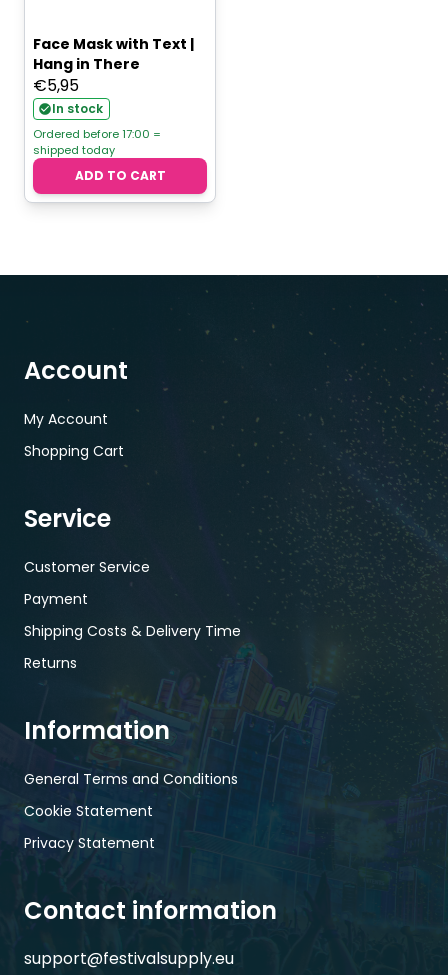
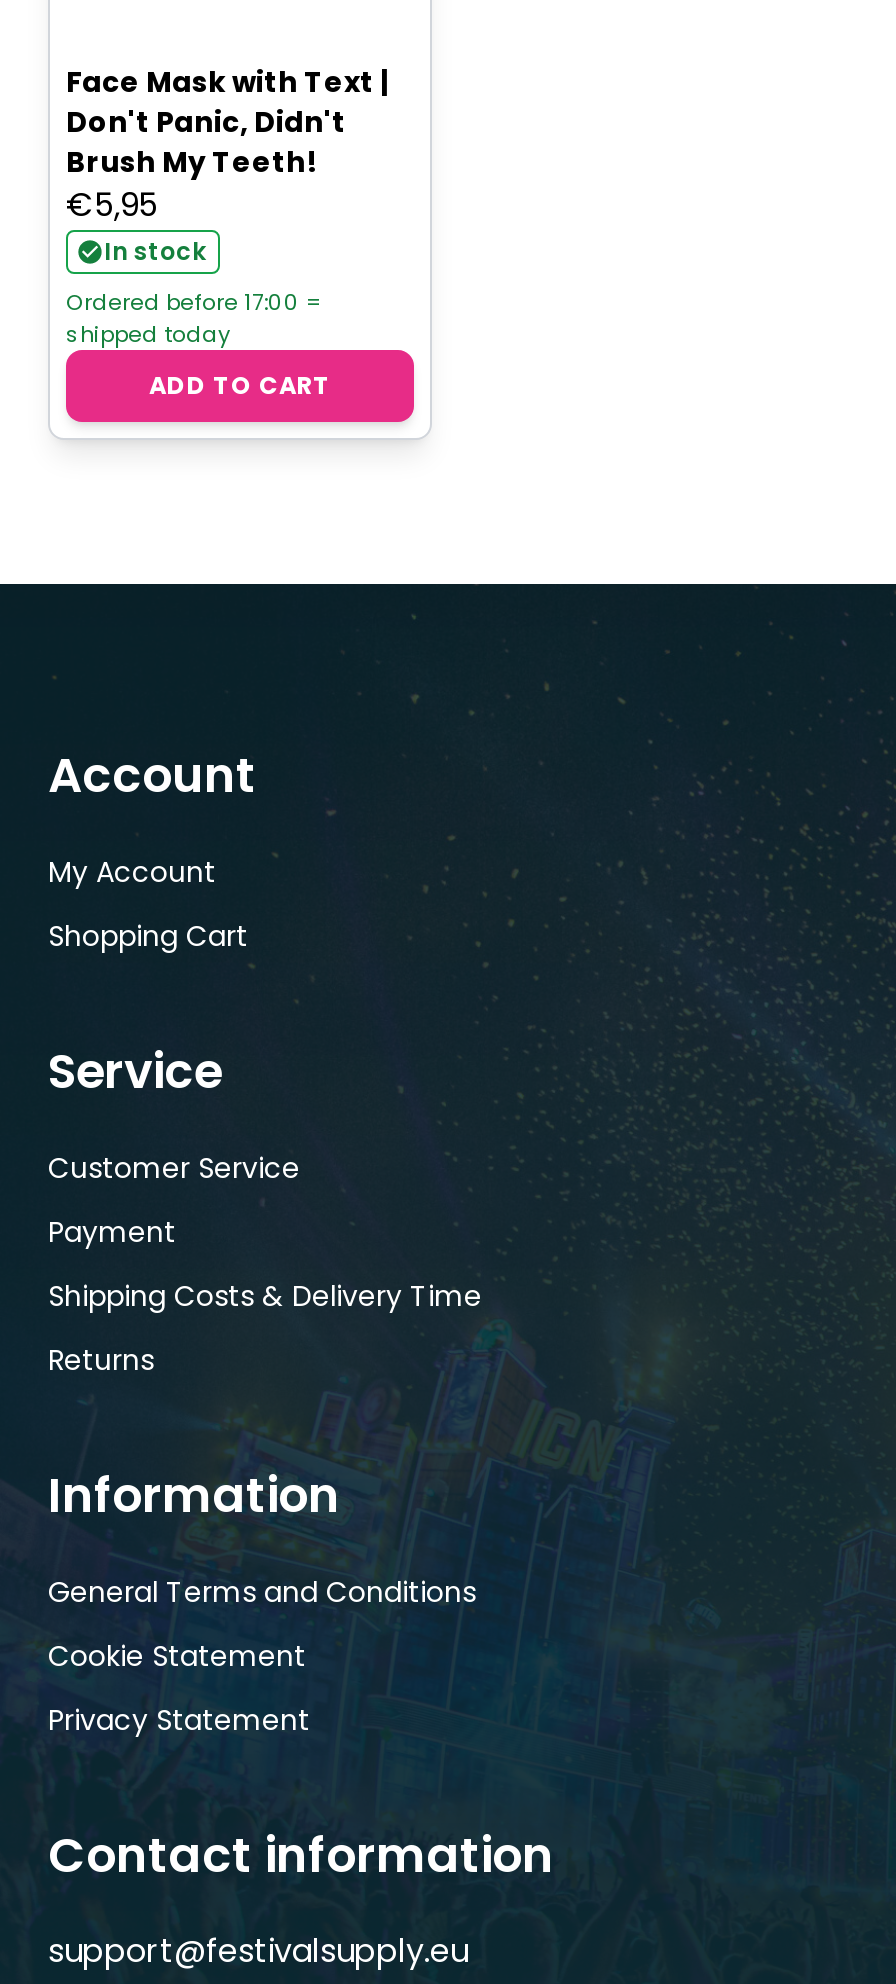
[33,54,140,74] Hang in There -> [66,102,346,182] Don't Panic, Didn't | Brush My Teeth!

